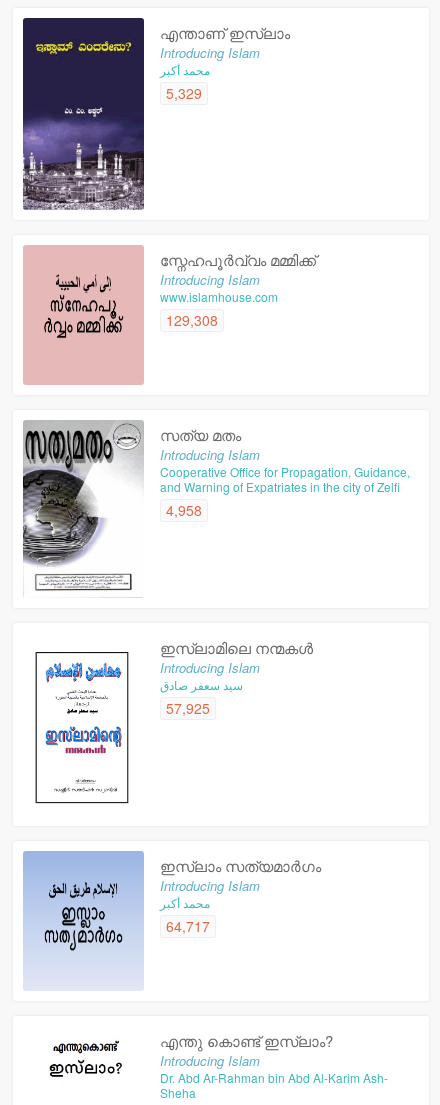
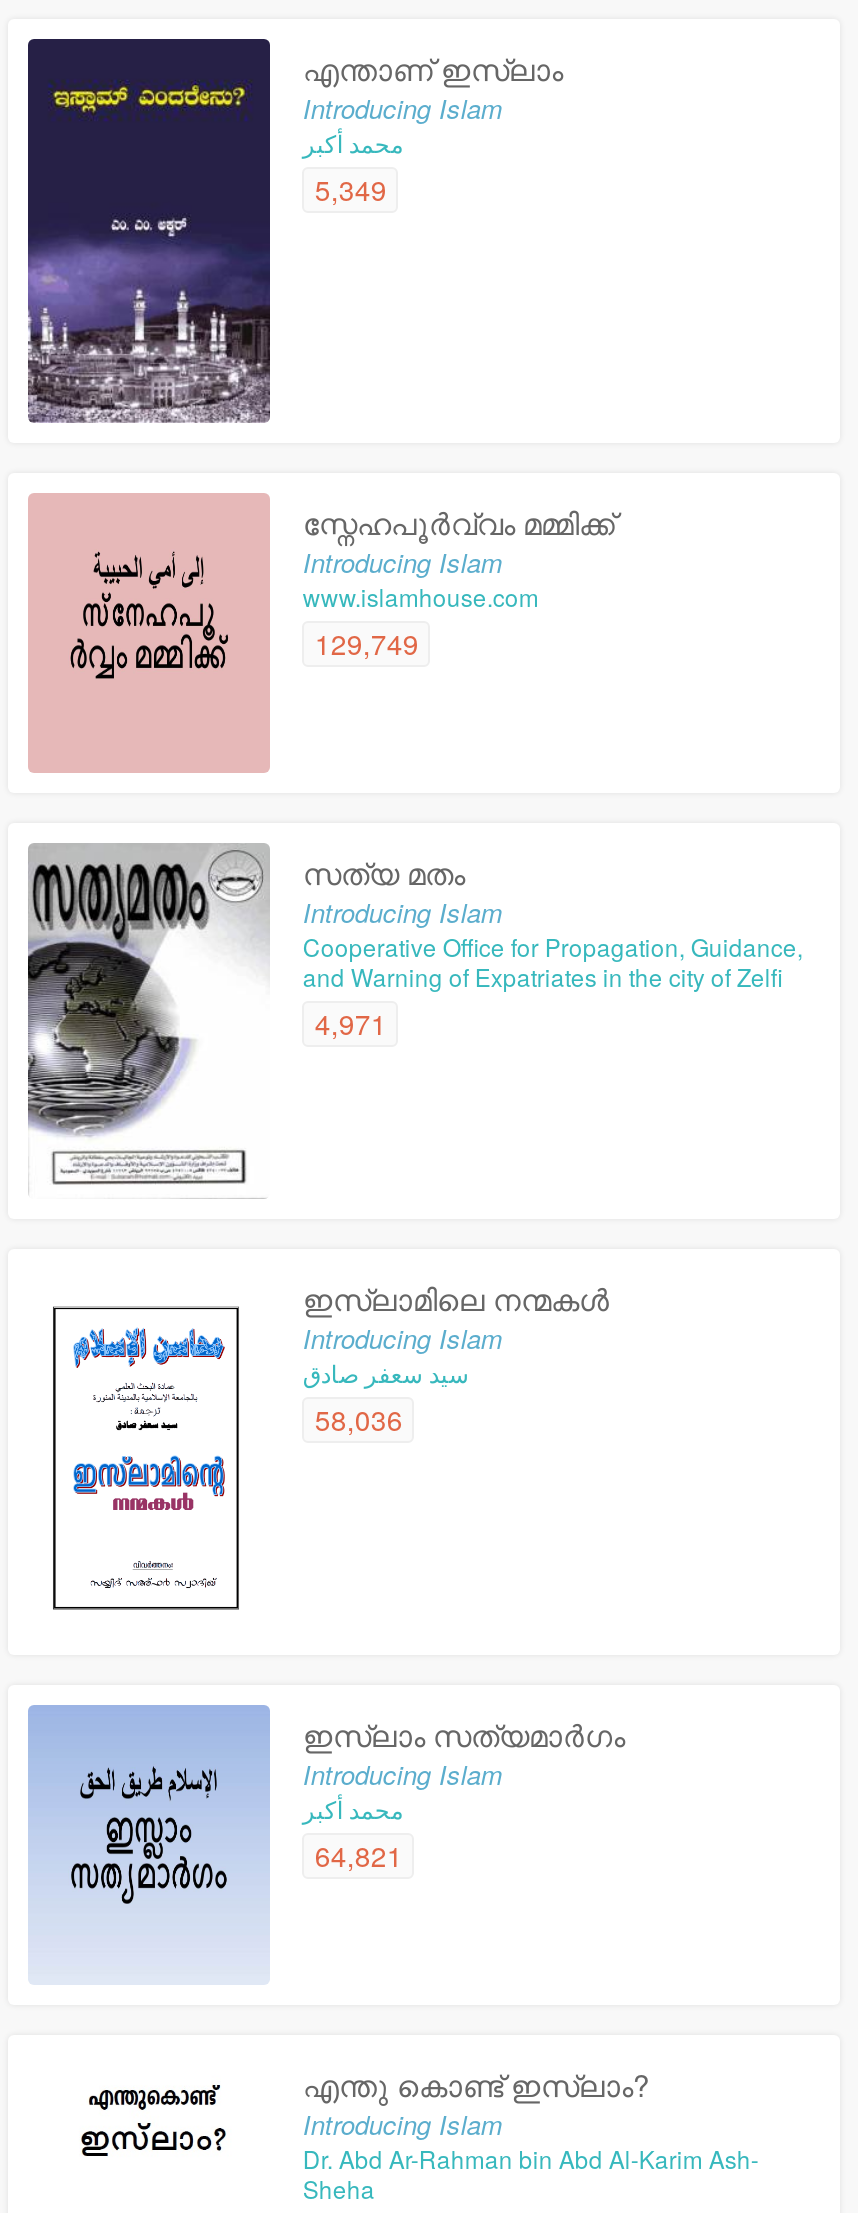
[166,83,202,103] 5,329 -> [315,169,387,209] 5,349
[166,310,218,330] 129,308 -> [315,623,419,663] 129,749
[166,500,202,520] 4,958 -> [315,1003,387,1043] 4,971
[166,698,210,718] 57,925 -> [315,1399,403,1439] 58,036
[166,916,210,936] 64,717 -> [315,1835,403,1875] 64,821

